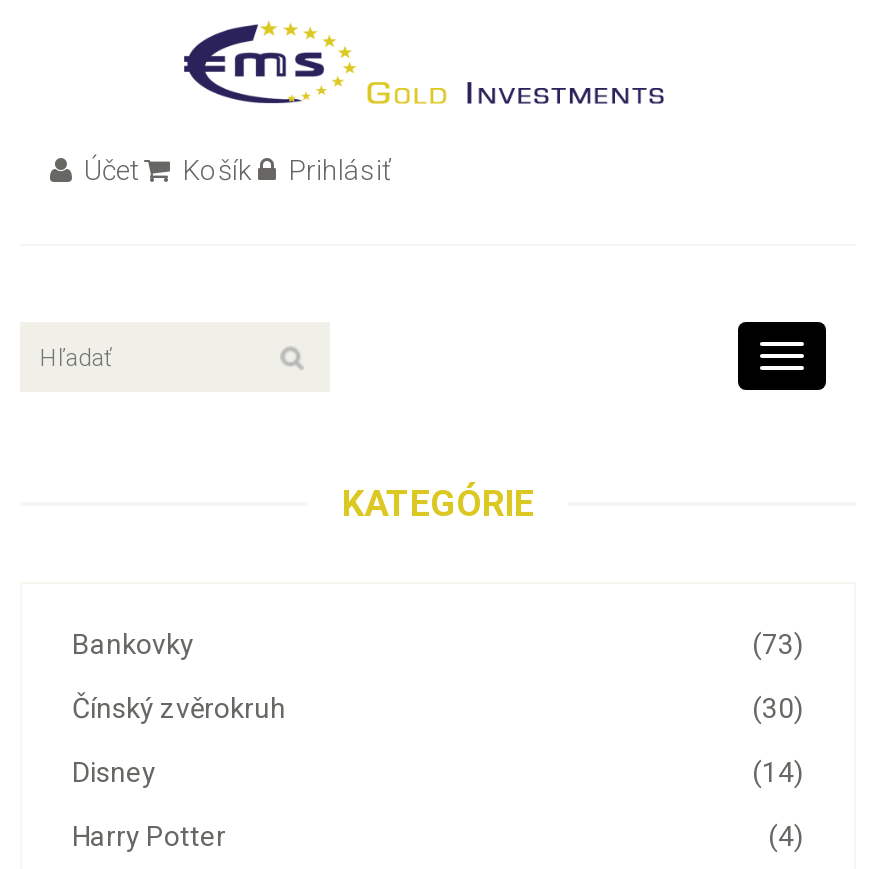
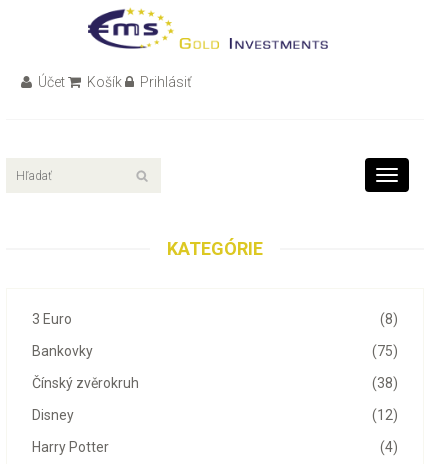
[752,629,804,661] (73) -> [32,311,398,359] (8) | 3 Euro | (75)
[752,693,804,725] (30) -> [372,375,398,391] (38)
[752,757,804,789] (14) -> [372,407,398,423] (12)

